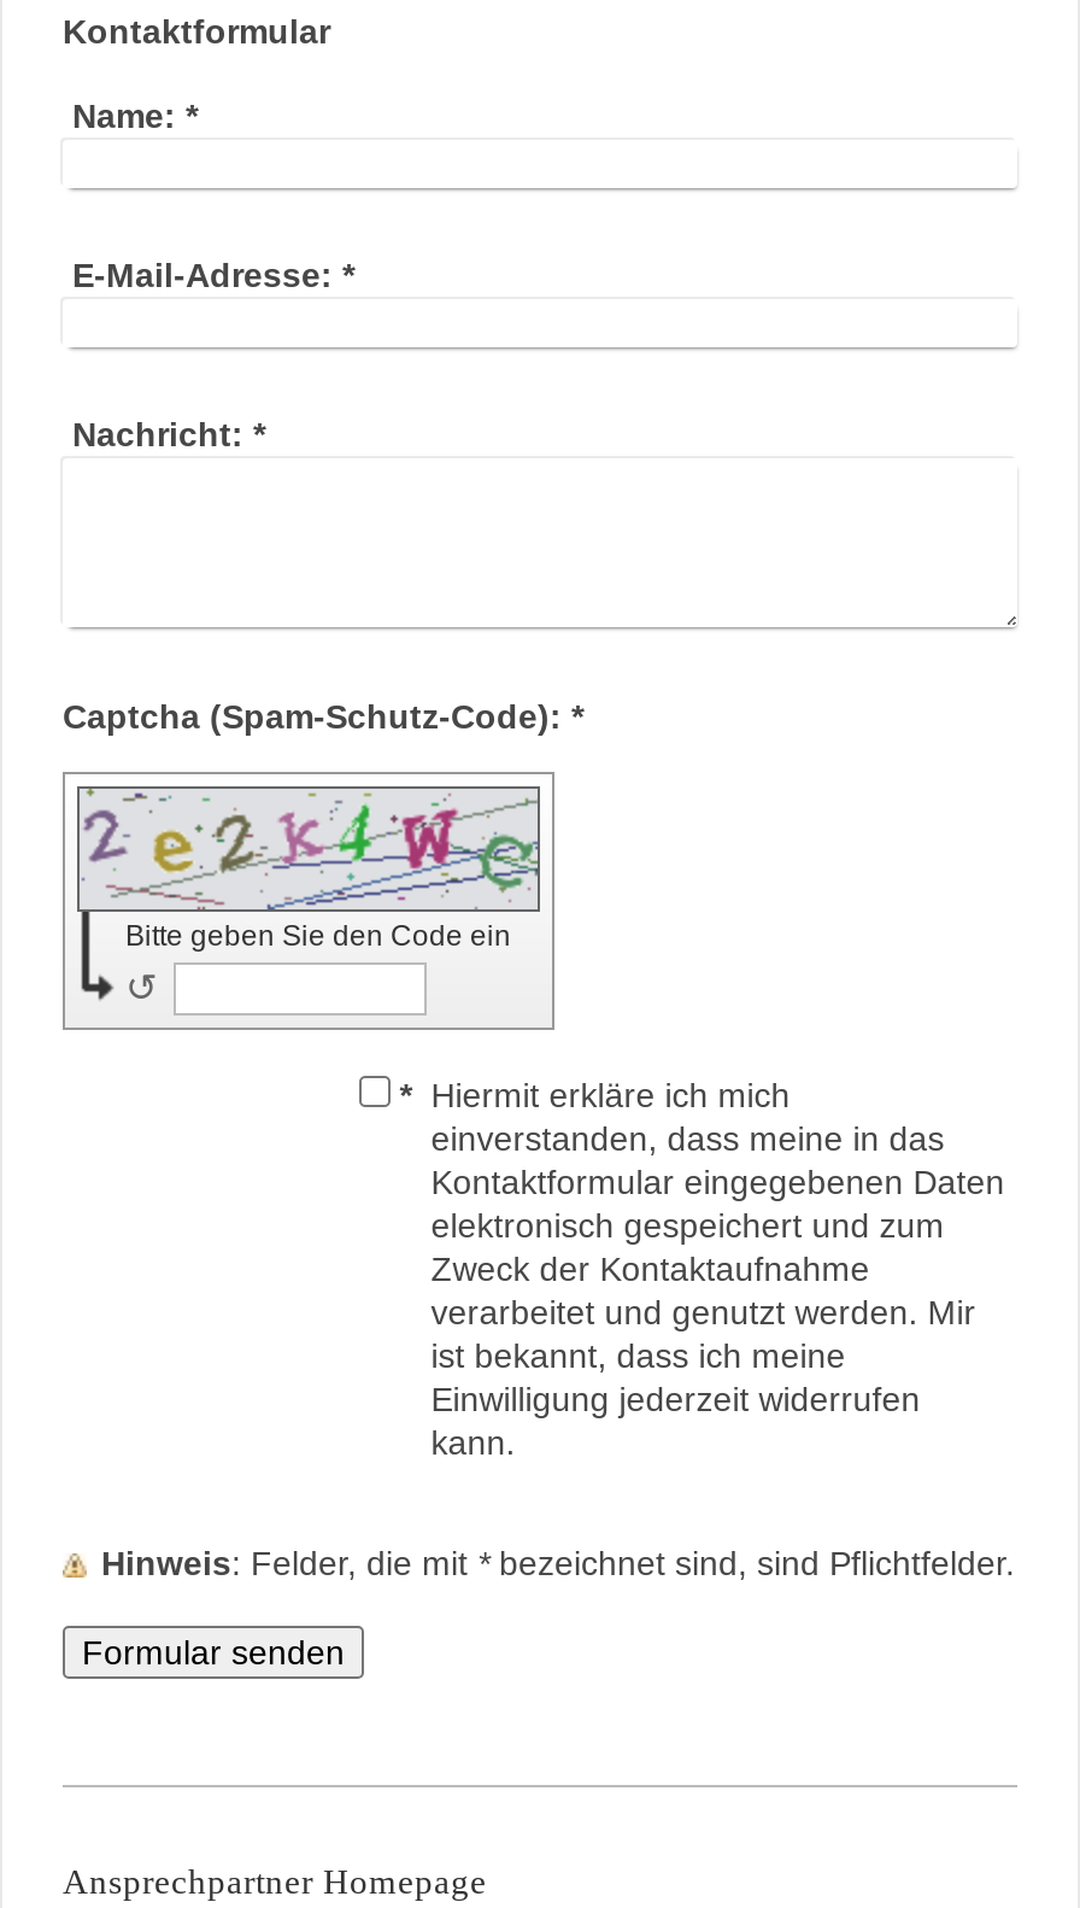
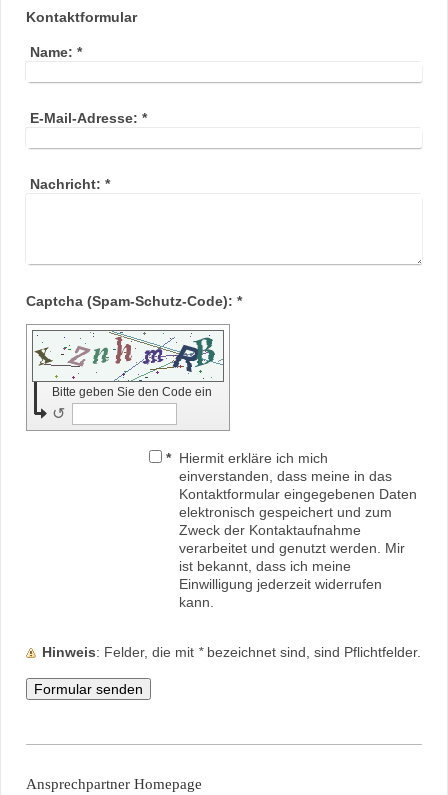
[82,786,540,912] [image] -> [33,330,224,382] [image]

